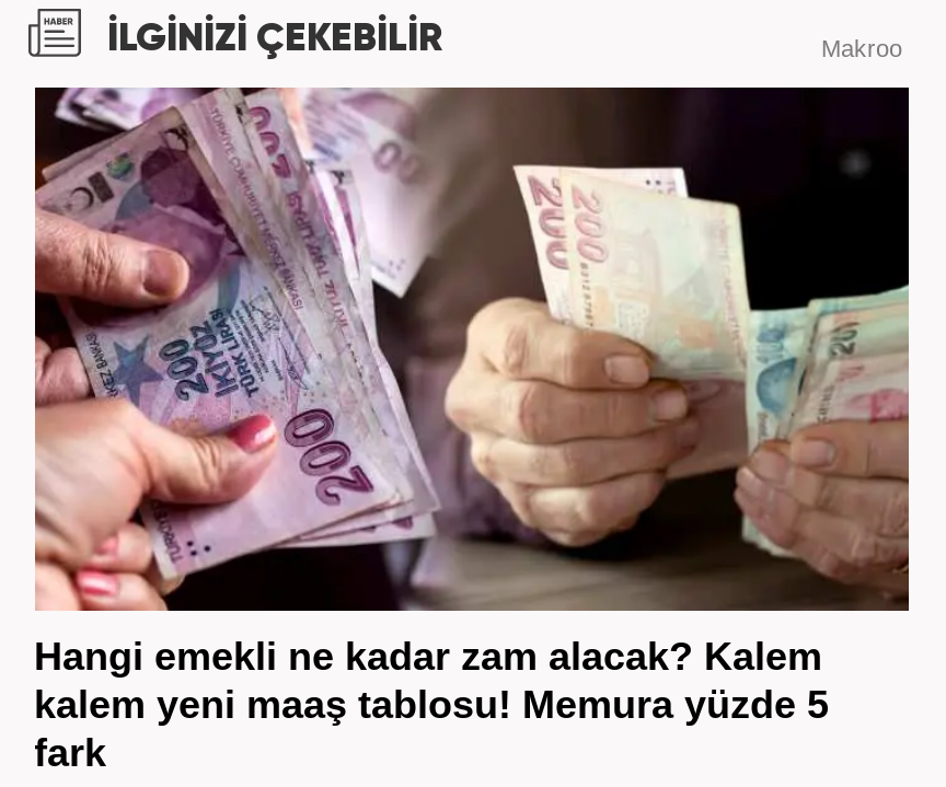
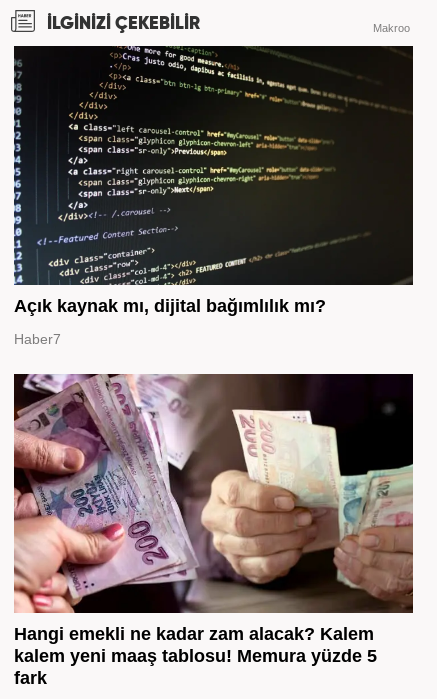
none -> [13,45,414,347] [image] | Açık kaynak mı, dijital bağımlılık mı? | Haber7

